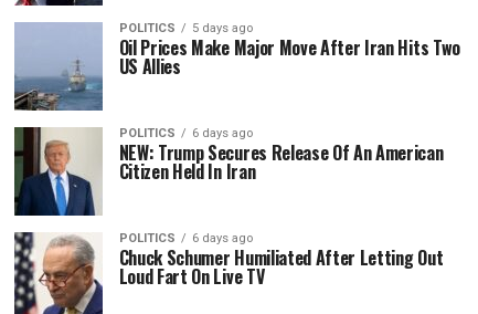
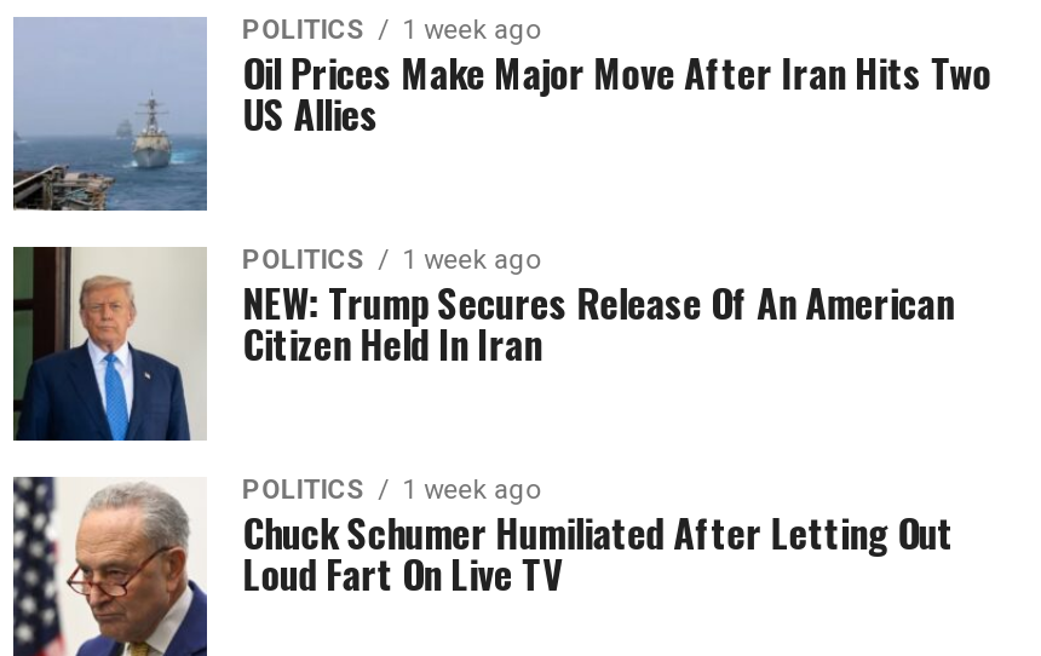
[119,21,252,35] POLITICS 5 days ago -> [243,14,540,46] POLITICS 1 week ago
[119,126,252,140] POLITICS 6 days ago -> [243,244,540,276] POLITICS 1 week ago
[119,231,252,245] POLITICS 6 days ago -> [243,474,540,506] POLITICS 1 week ago

